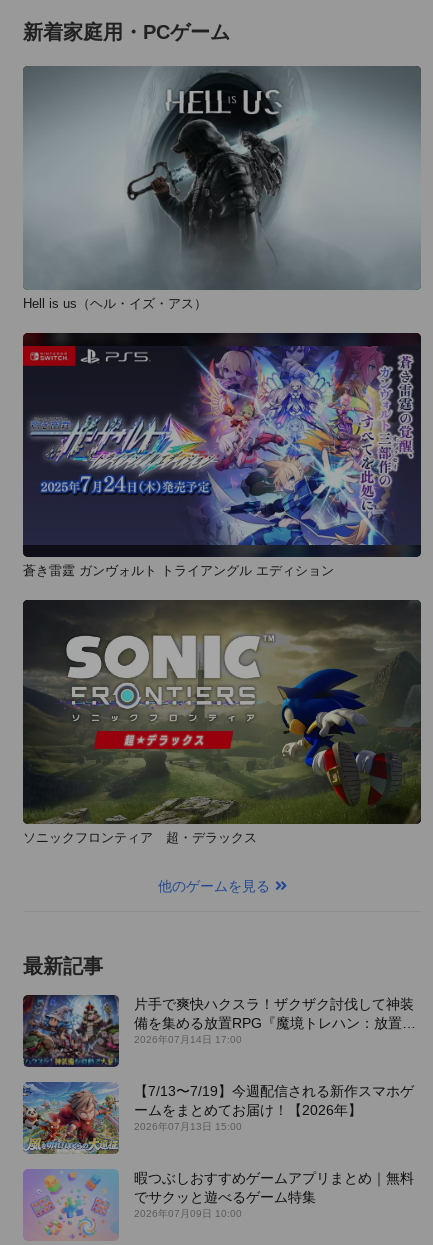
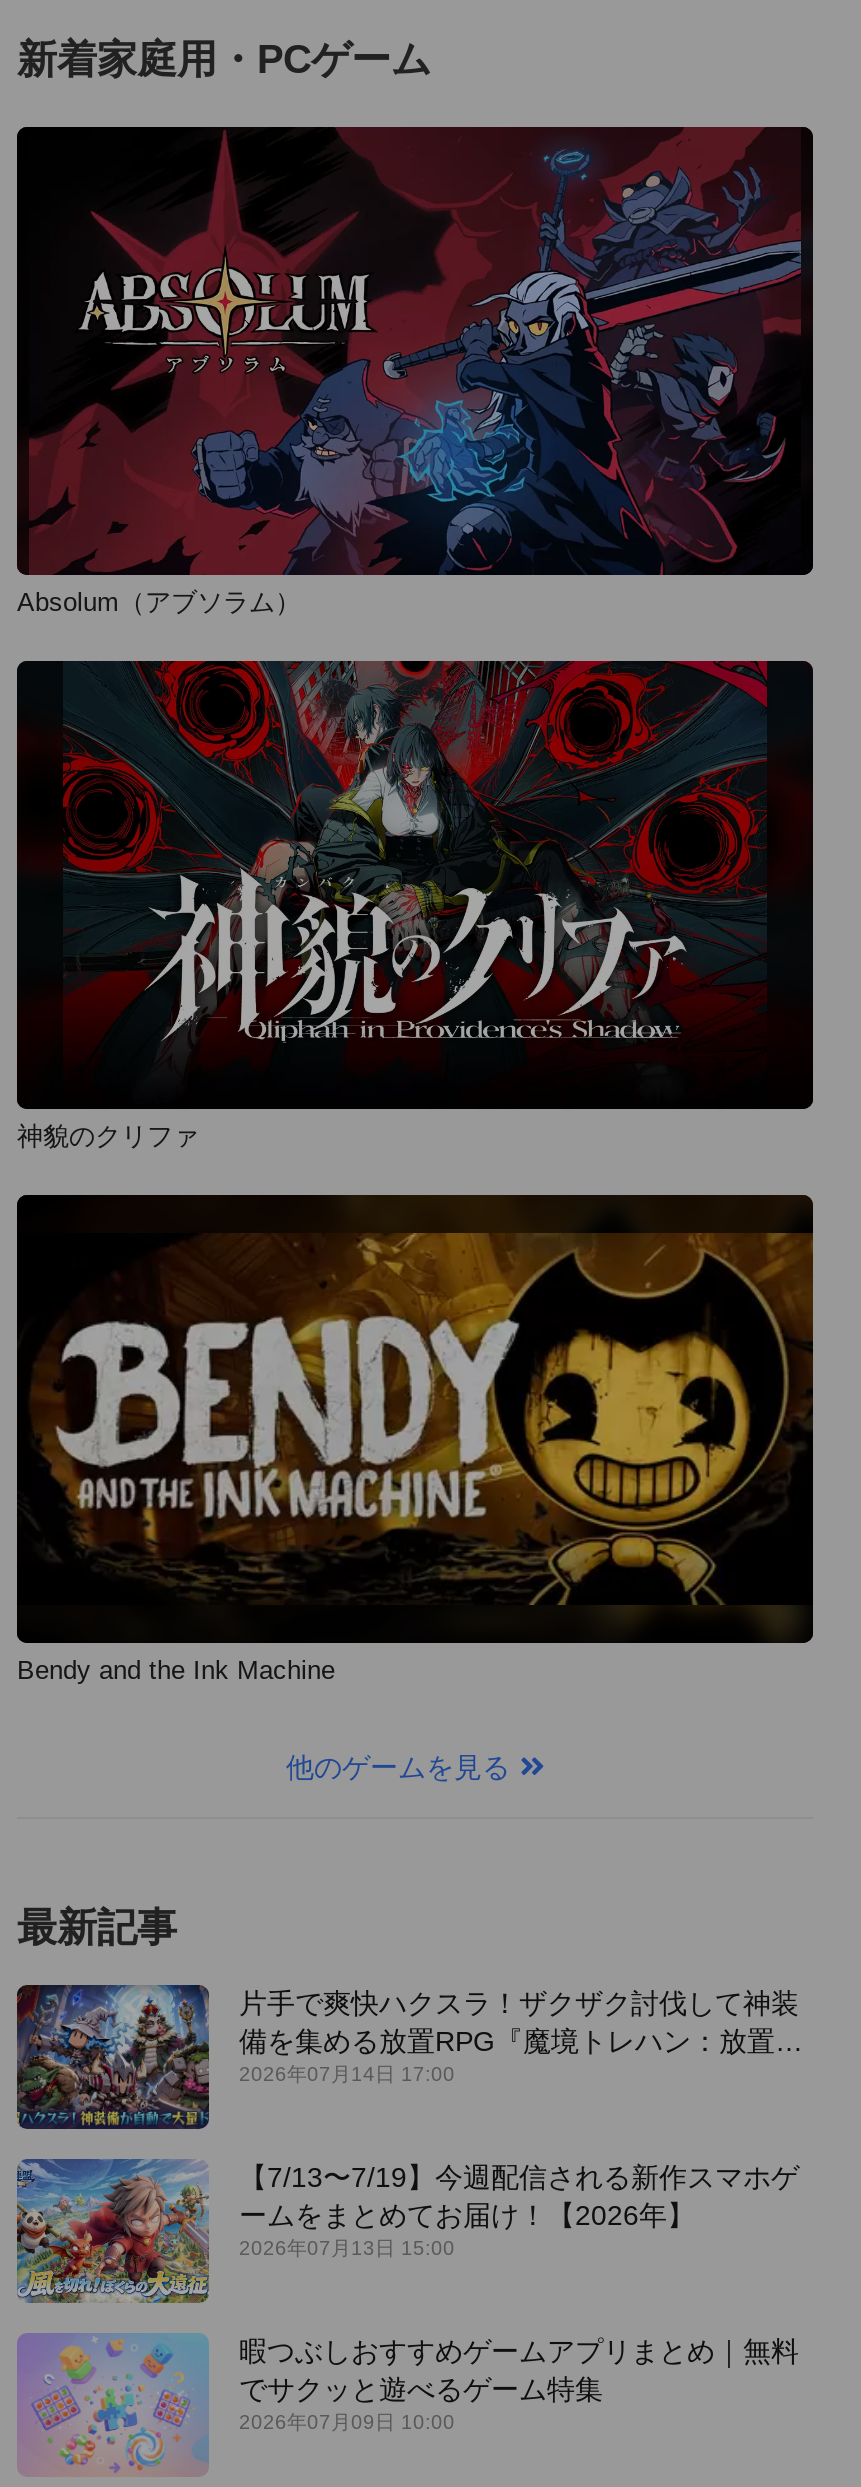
[23,65,421,311] [image] | Hell is us（ヘル・イズ・アス） -> [15,125,815,617] [image] | Absolum（アブソラム）
[22,332,422,578] [image] | 蒼き雷霆 ガンヴォルト トライアングル エディション -> [15,659,815,1151] [image] | 神貌のクリファ
[22,600,422,845] [image] | ソニックフロンティア 超・デラックス -> [15,1195,815,1685] [image] | Bendy and the Ink Machine

